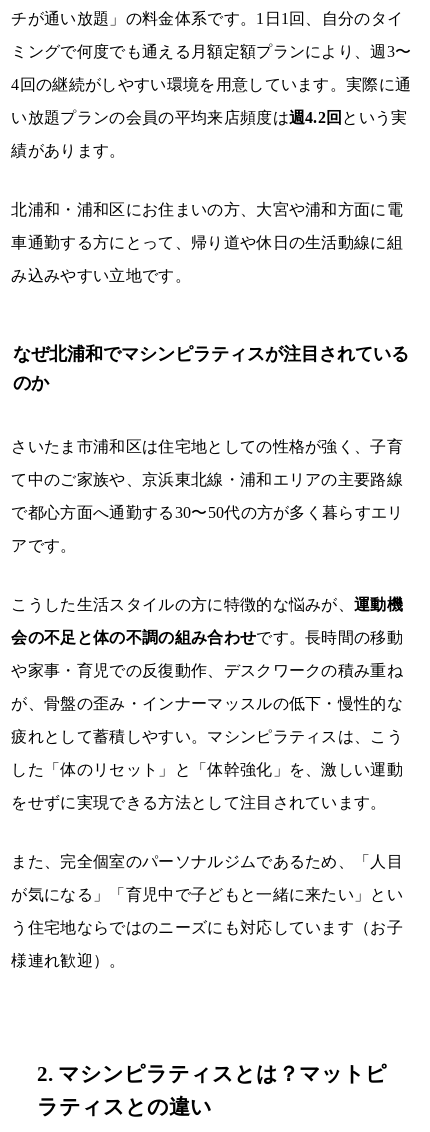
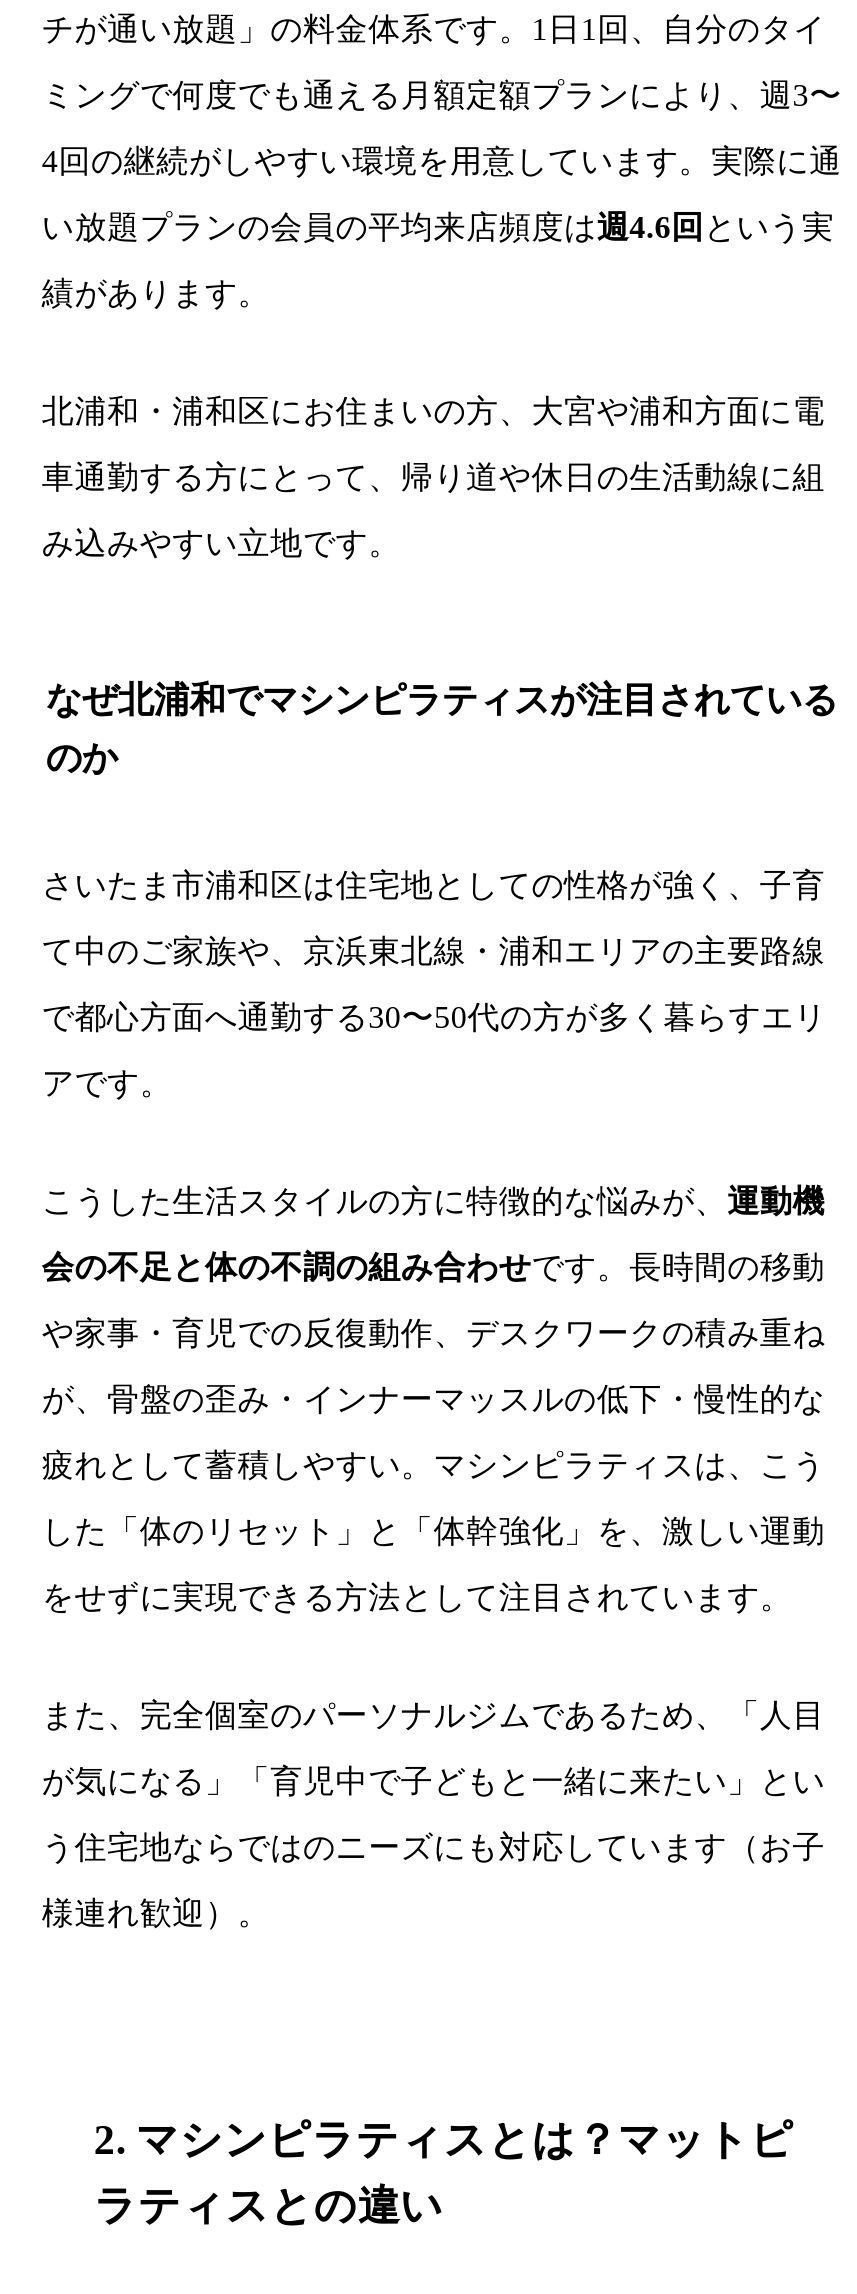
[11,109,408,126] い放題プランの会員の平均来店頻度は週4.2回という実 -> [42,210,834,244] い放題プランの会員の平均来店頻度は週4.6回という実

